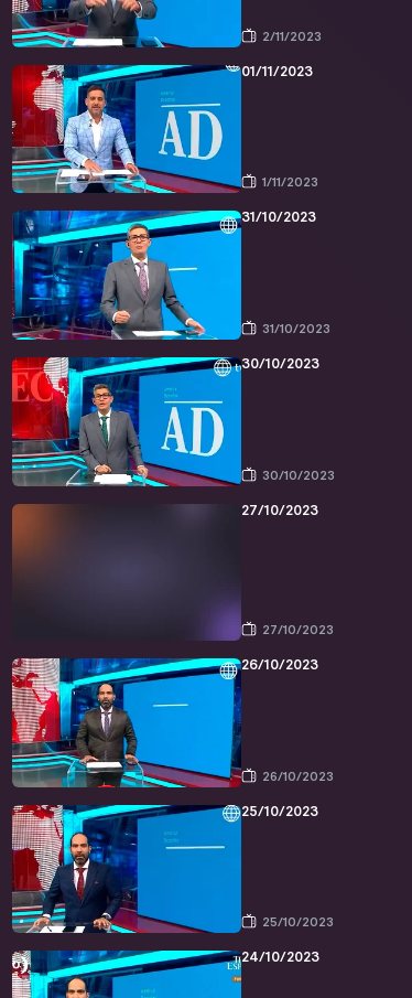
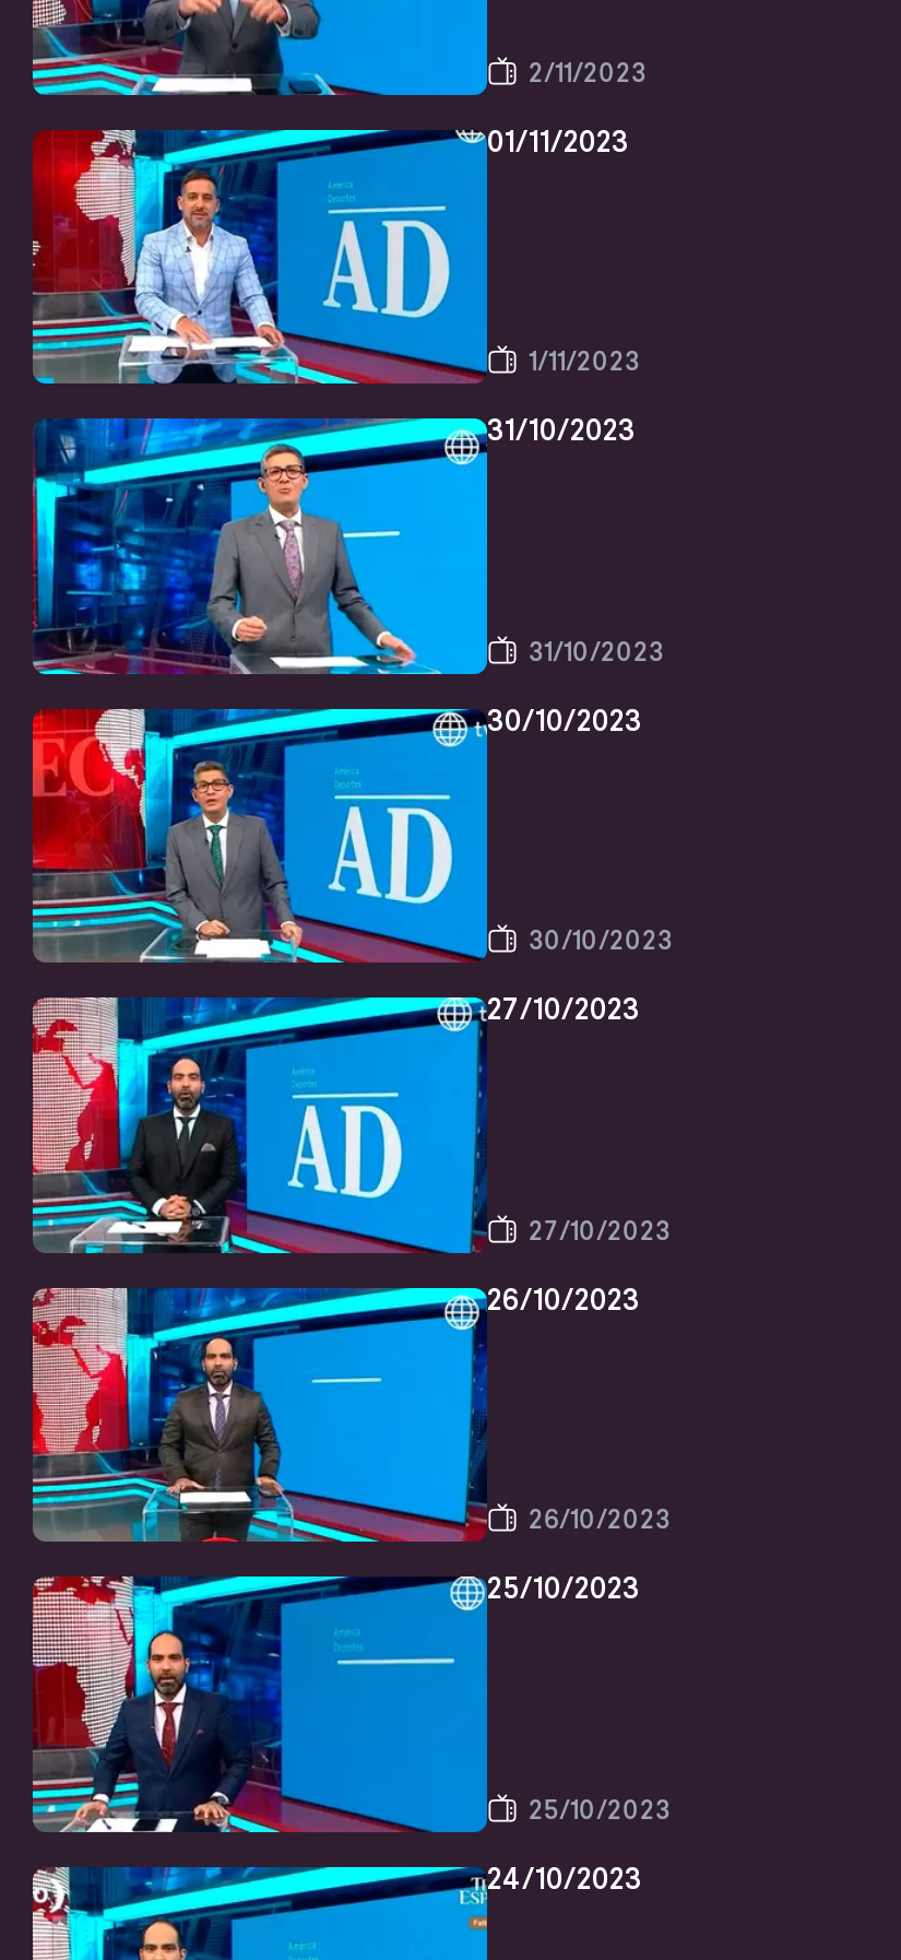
[12,503,241,642] [image] -> [31,994,487,1256] [image]

